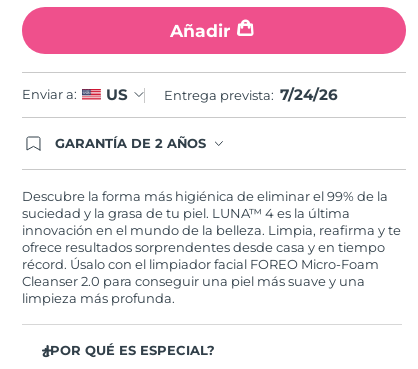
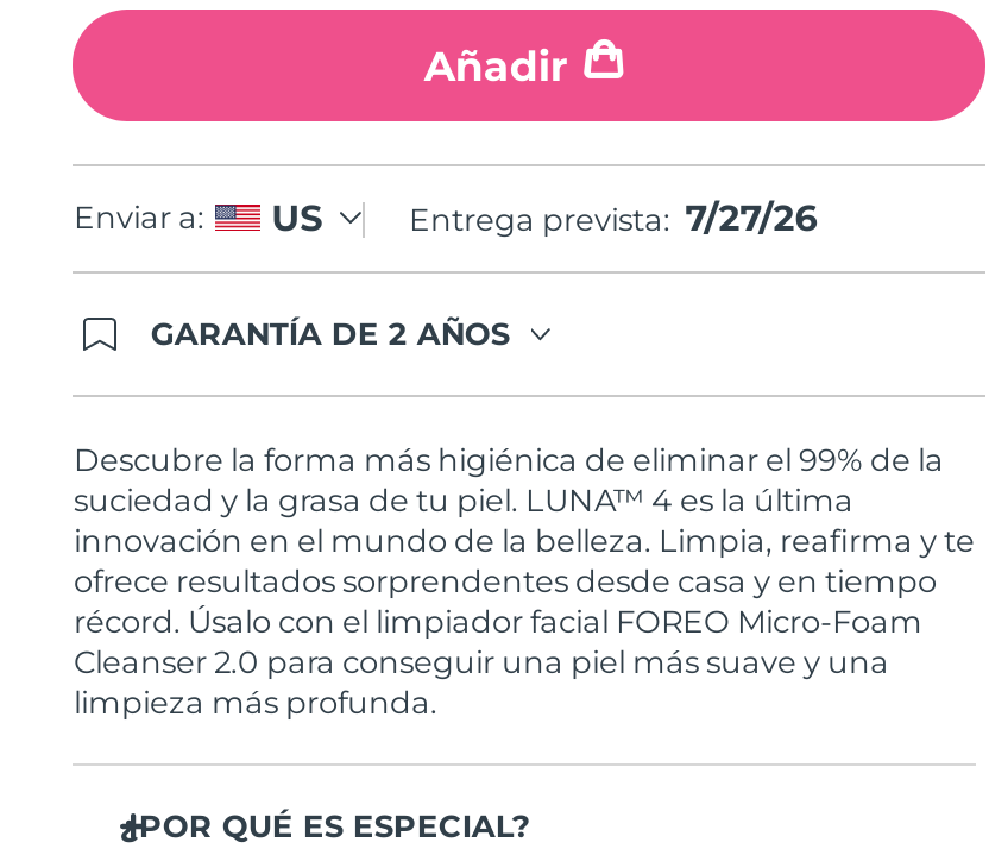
[163,85,338,104] Entrega prevista: 7/24/26 -> [409,194,819,239] Entrega prevista: 7/27/26

